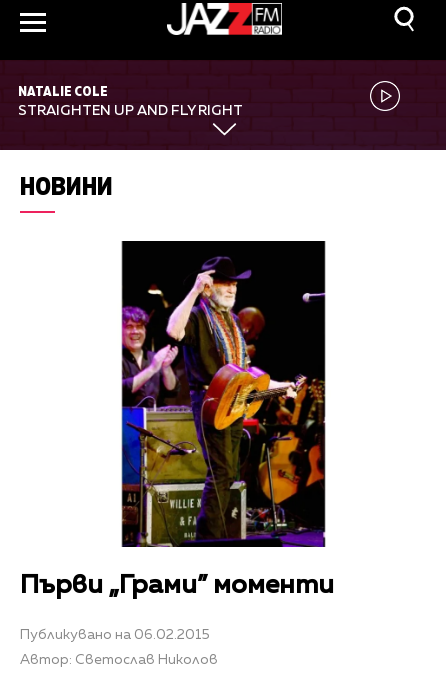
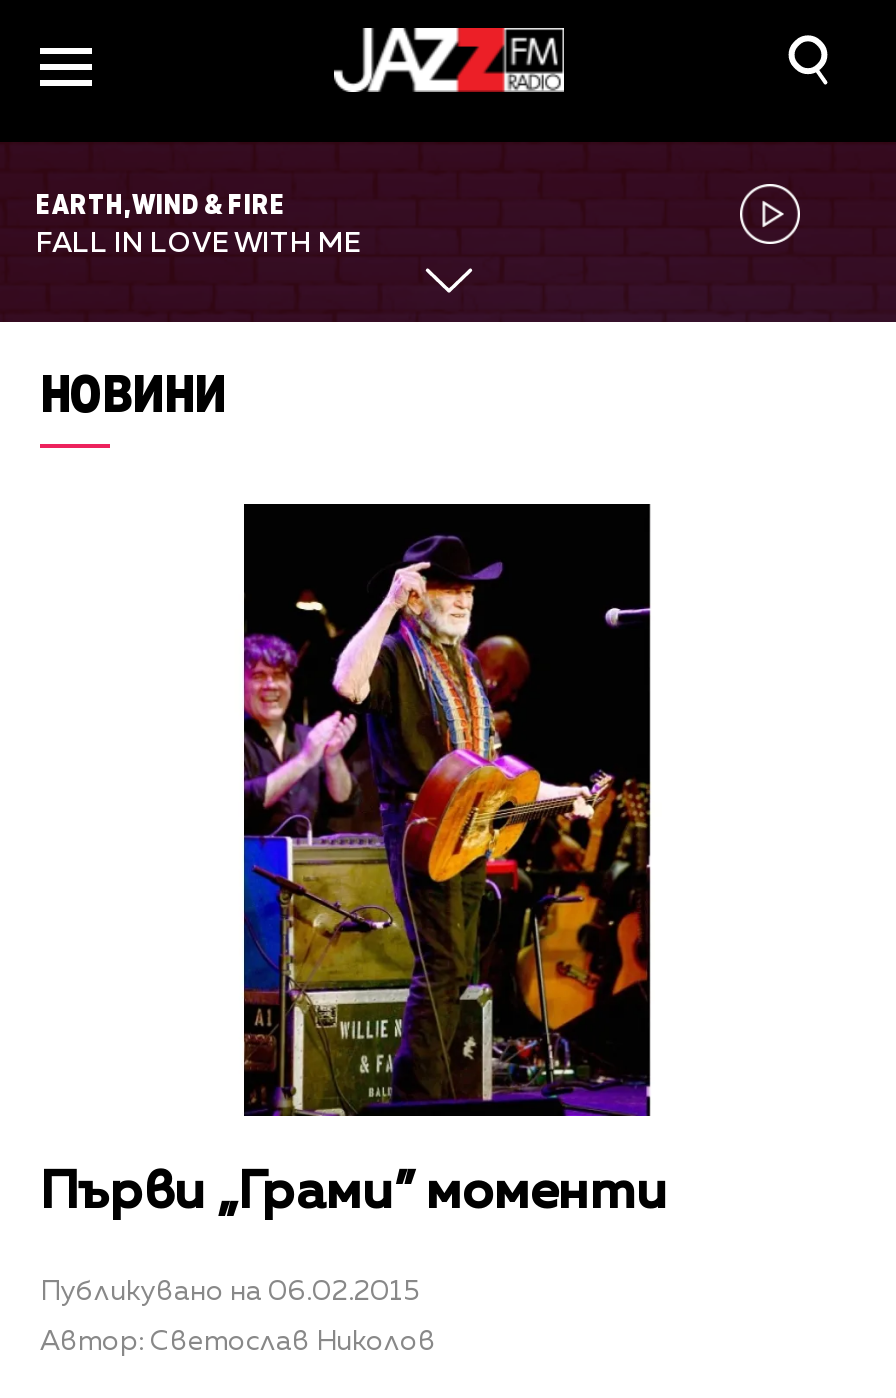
[18,82,243,118] NATALIE COLE | STRAIGHTEN UP AND FLY RIGHT -> [36,187,360,259] EARTH, WIND & FIRE | FALL IN LOVE WITH ME

